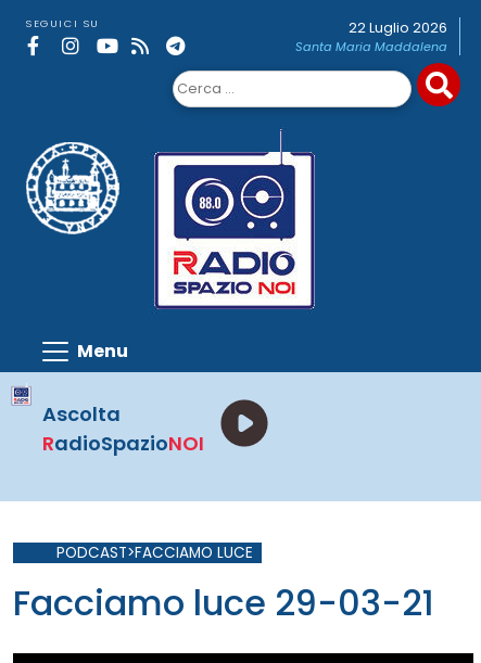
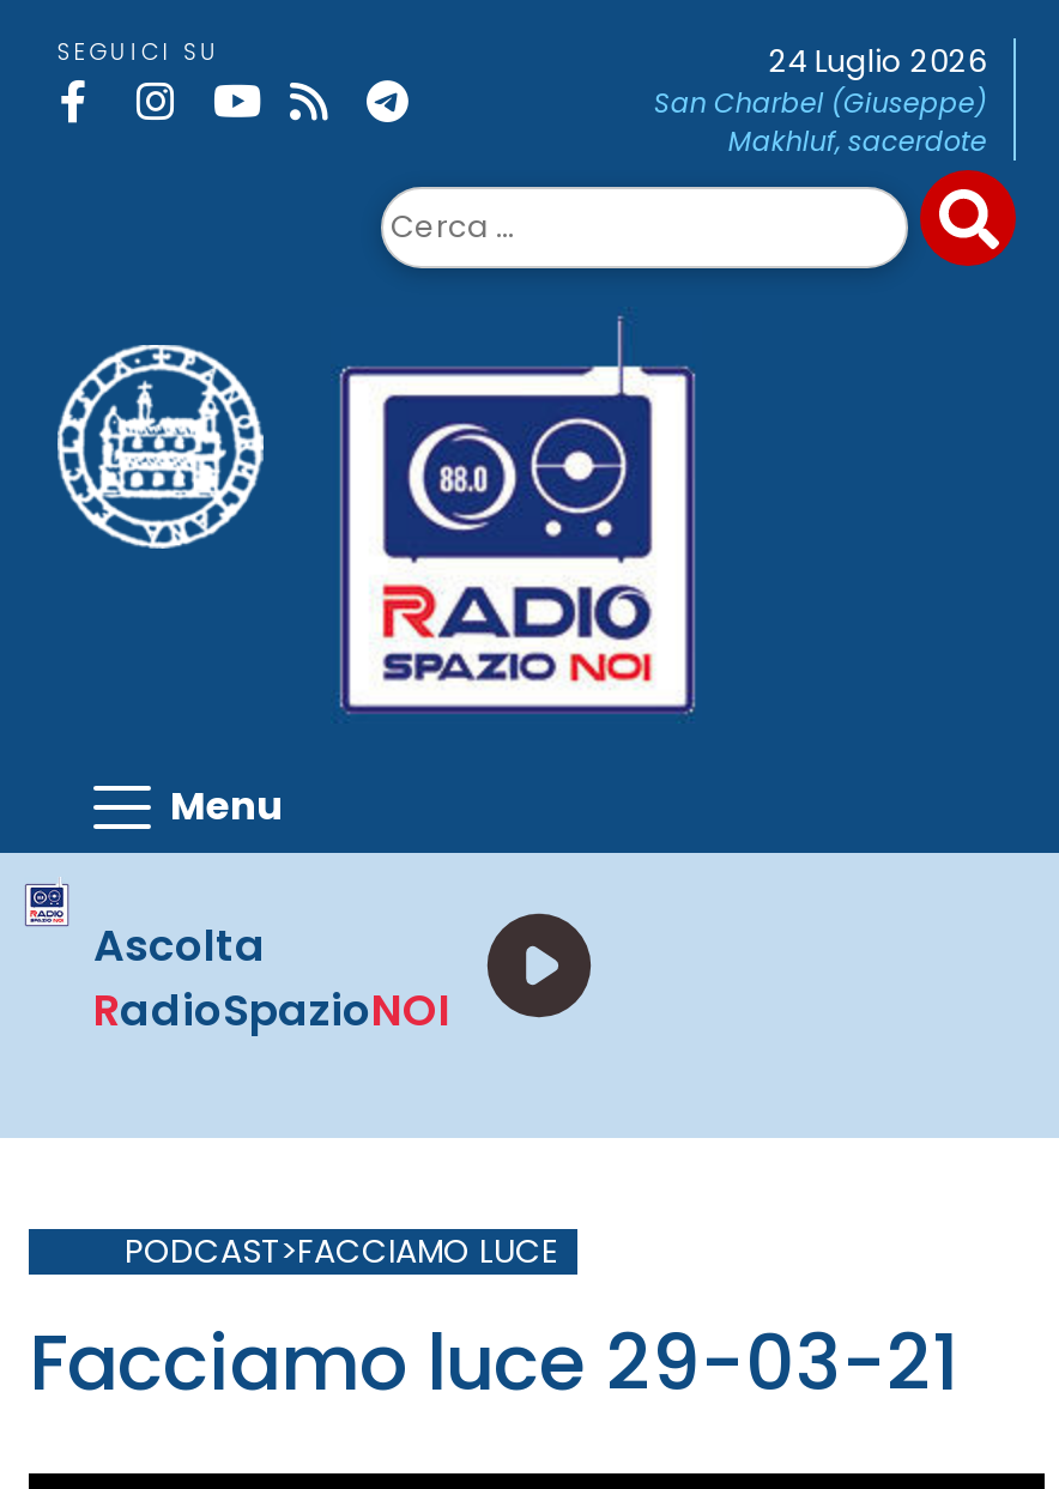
[295,18,447,55] 22 Luglio 2026 | Santa Maria Maddalena -> [654,41,987,161] 24 Luglio 2026 | San Charbel (Giuseppe) | Makhluf, sacerdote

